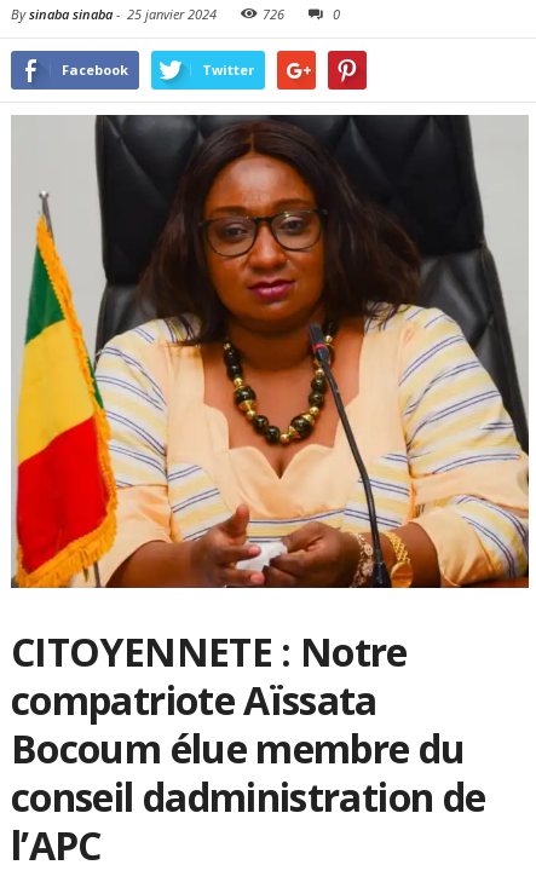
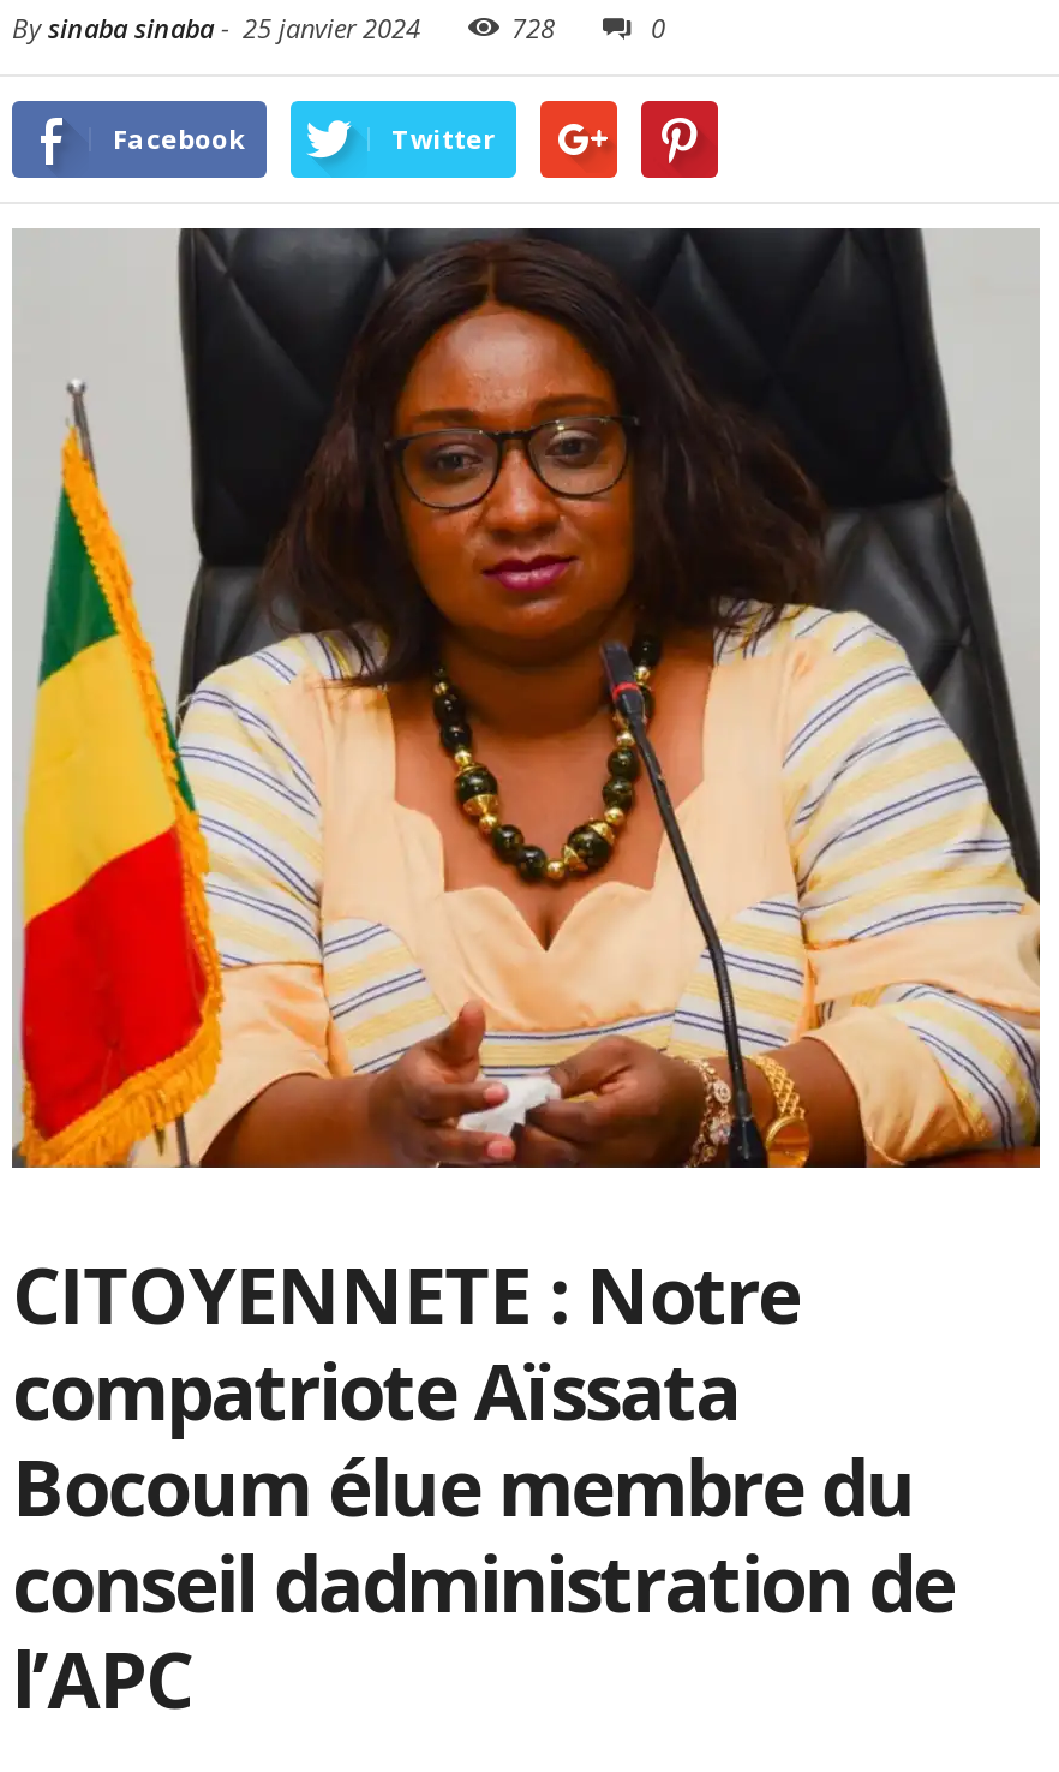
[263,5,284,23] 726 -> [511,10,555,46] 728

